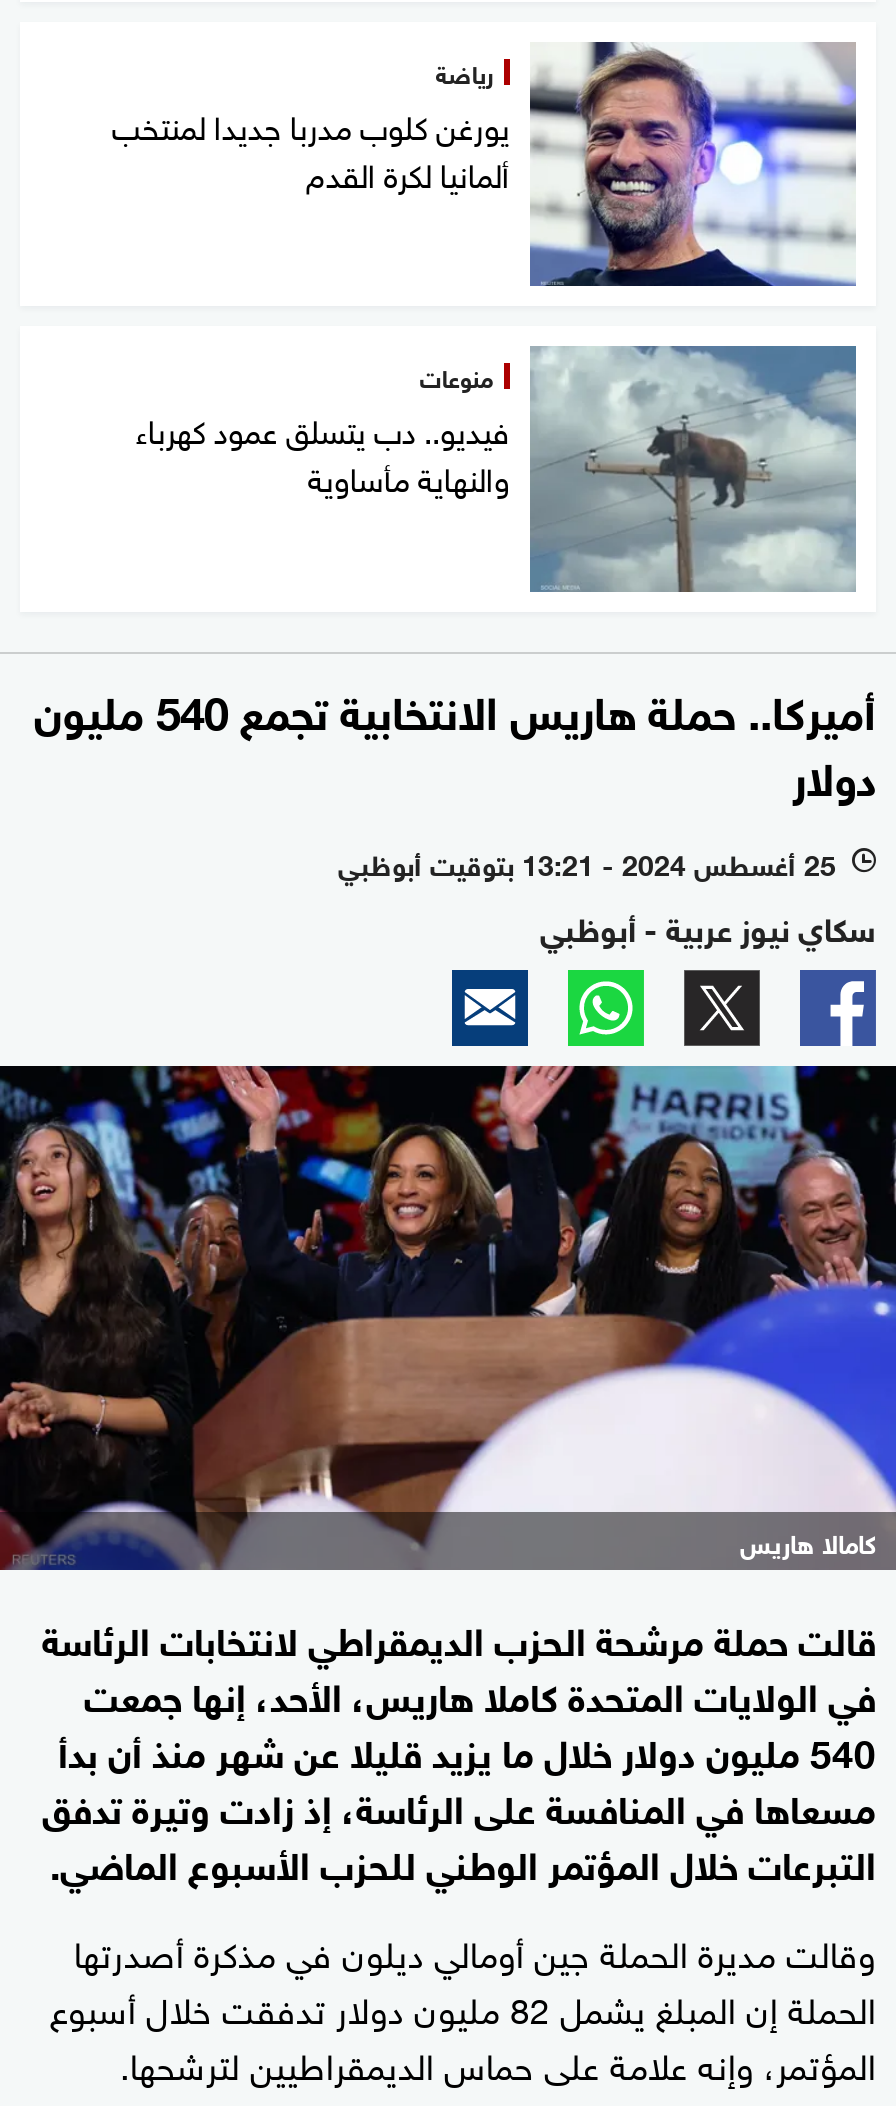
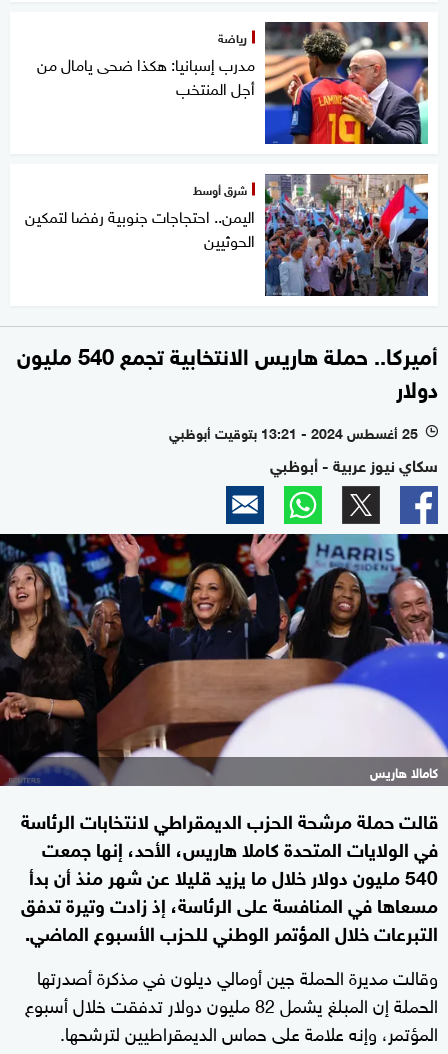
[112,42,856,288] [image] | يورغن كلوب مدربا جديدا لمنتخب | ألمانيا لكرة القدم -> [37,21,429,145] [image] | مدرب إسبانيا: هكذا ضحى يامال من | أجل المنتخب
[136,346,858,594] [image] | منوعات | فيديو.. دب يتسلق عمود كهرباء | والنهاية مأساوية -> [25,173,429,296] [image] | شرق أوسط | اليمن.. احتجاجات جنوبية رفضا لتمكين | الحوثيين

